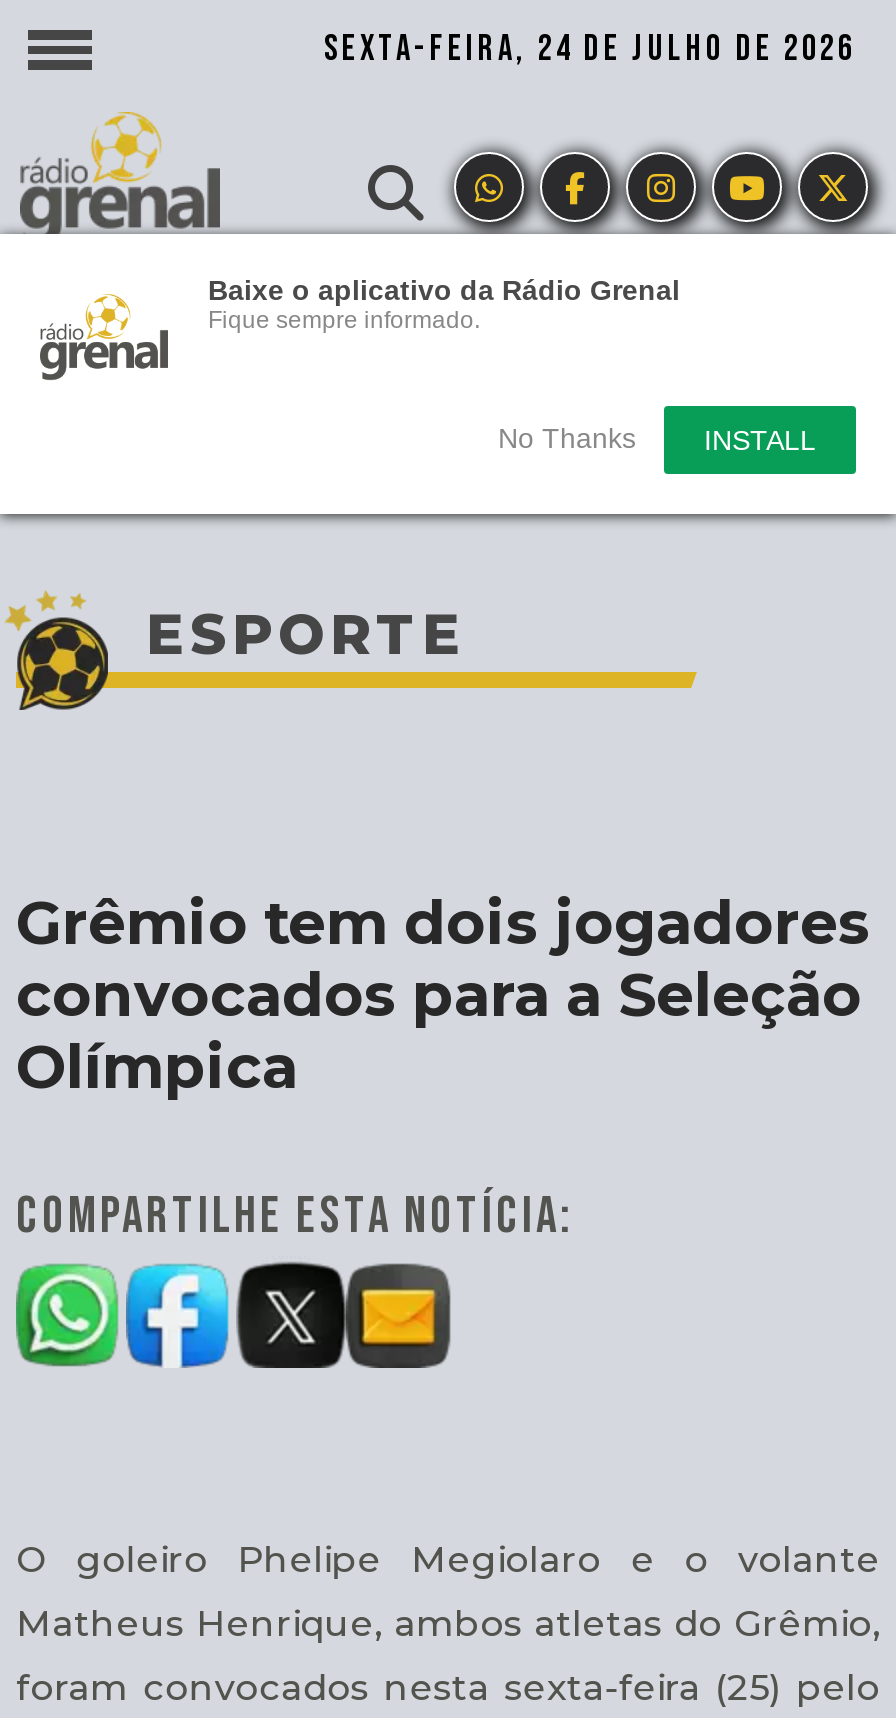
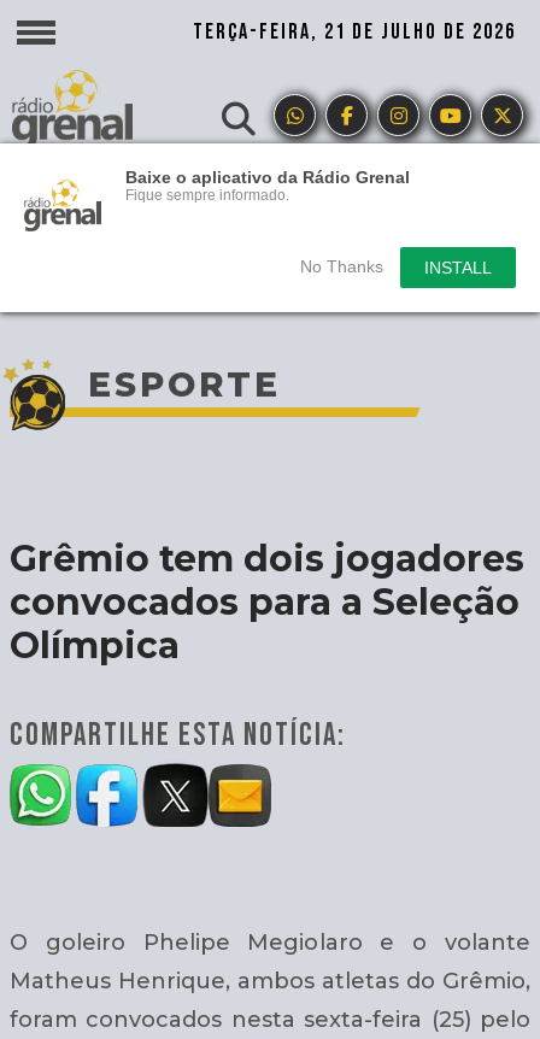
[324,28,856,70] SEXTA-FEIRA, 24 DE JULHO DE 2026 -> [193,19,516,45] TERÇA-FEIRA, 21 DE JULHO DE 2026

